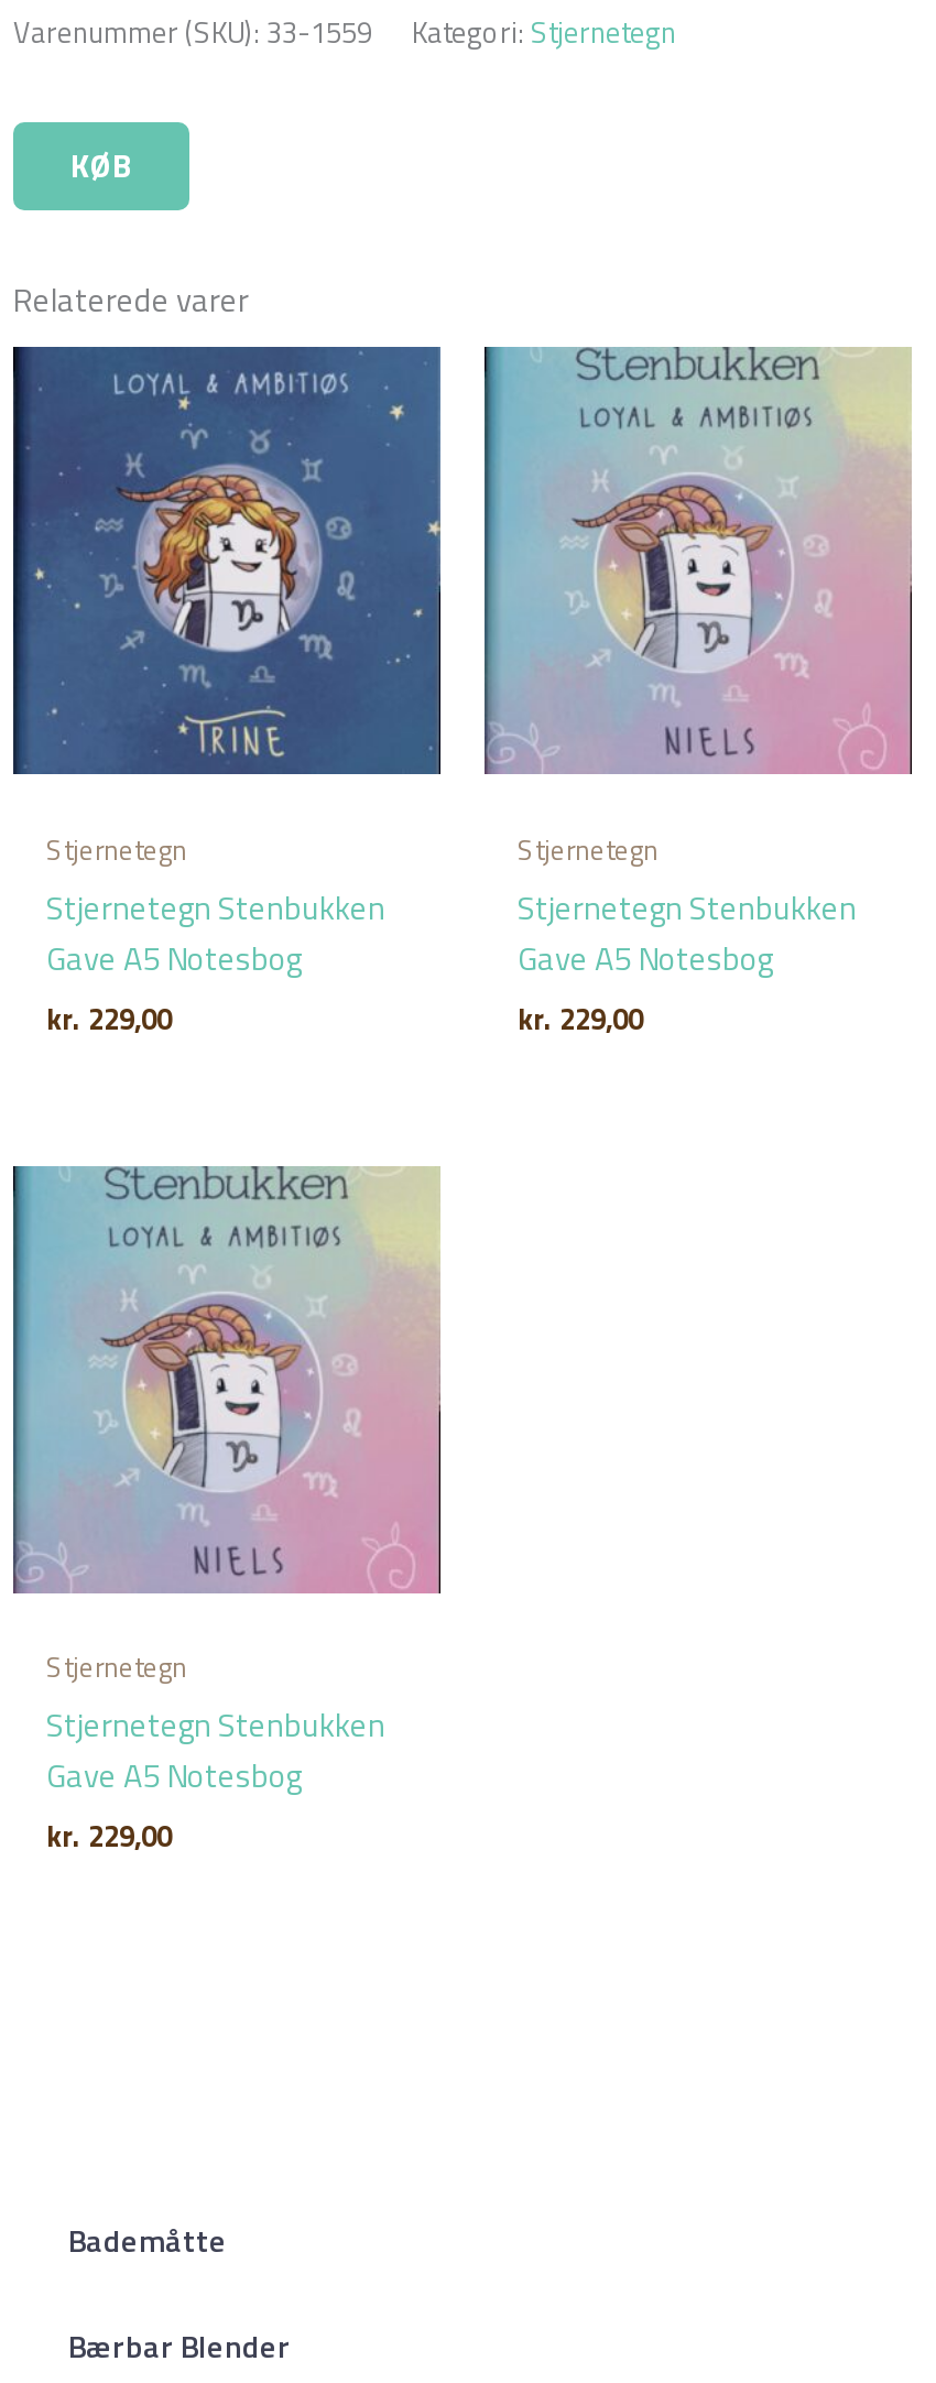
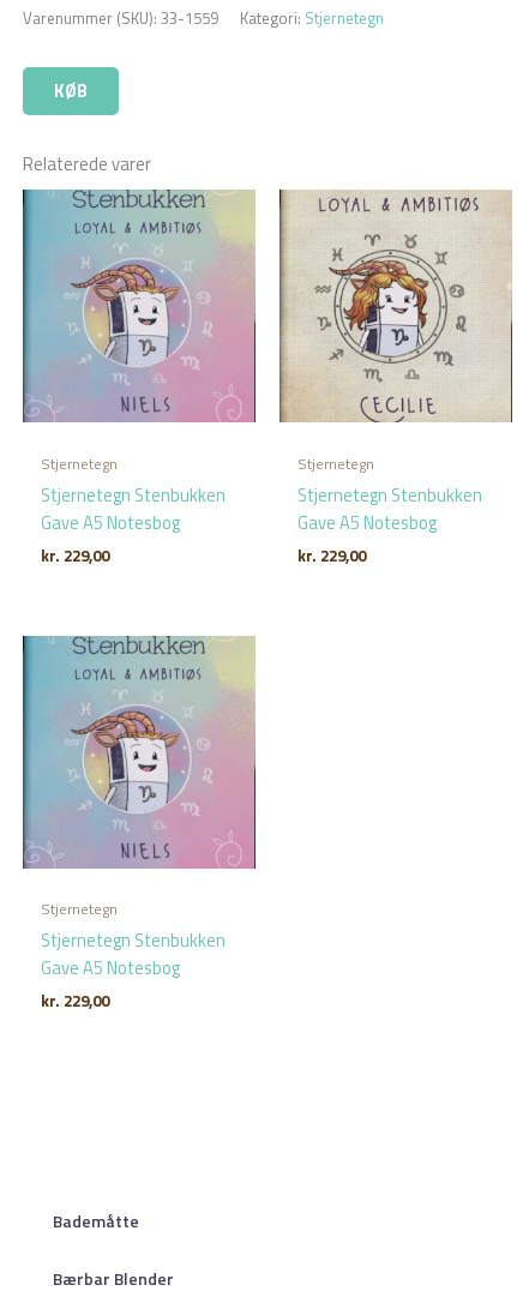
[13,345,443,776] [image] -> [22,188,257,424] [image]
[485,345,912,774] [image] -> [278,188,512,424] [image]

